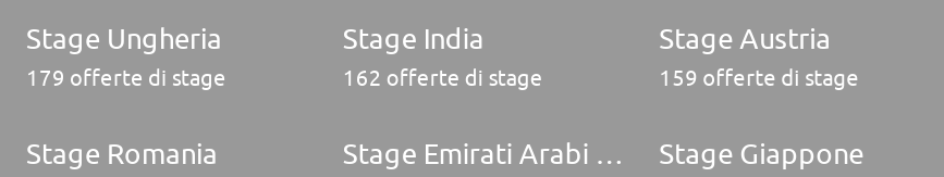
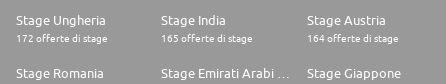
[26,64,226,90] 179 offerte di stage -> [16,32,108,44] 172 offerte di stage
[343,64,543,90] 162 offerte di stage -> [161,32,253,44] 165 offerte di stage
[659,64,860,90] 159 offerte di stage -> [307,32,399,44] 164 offerte di stage

